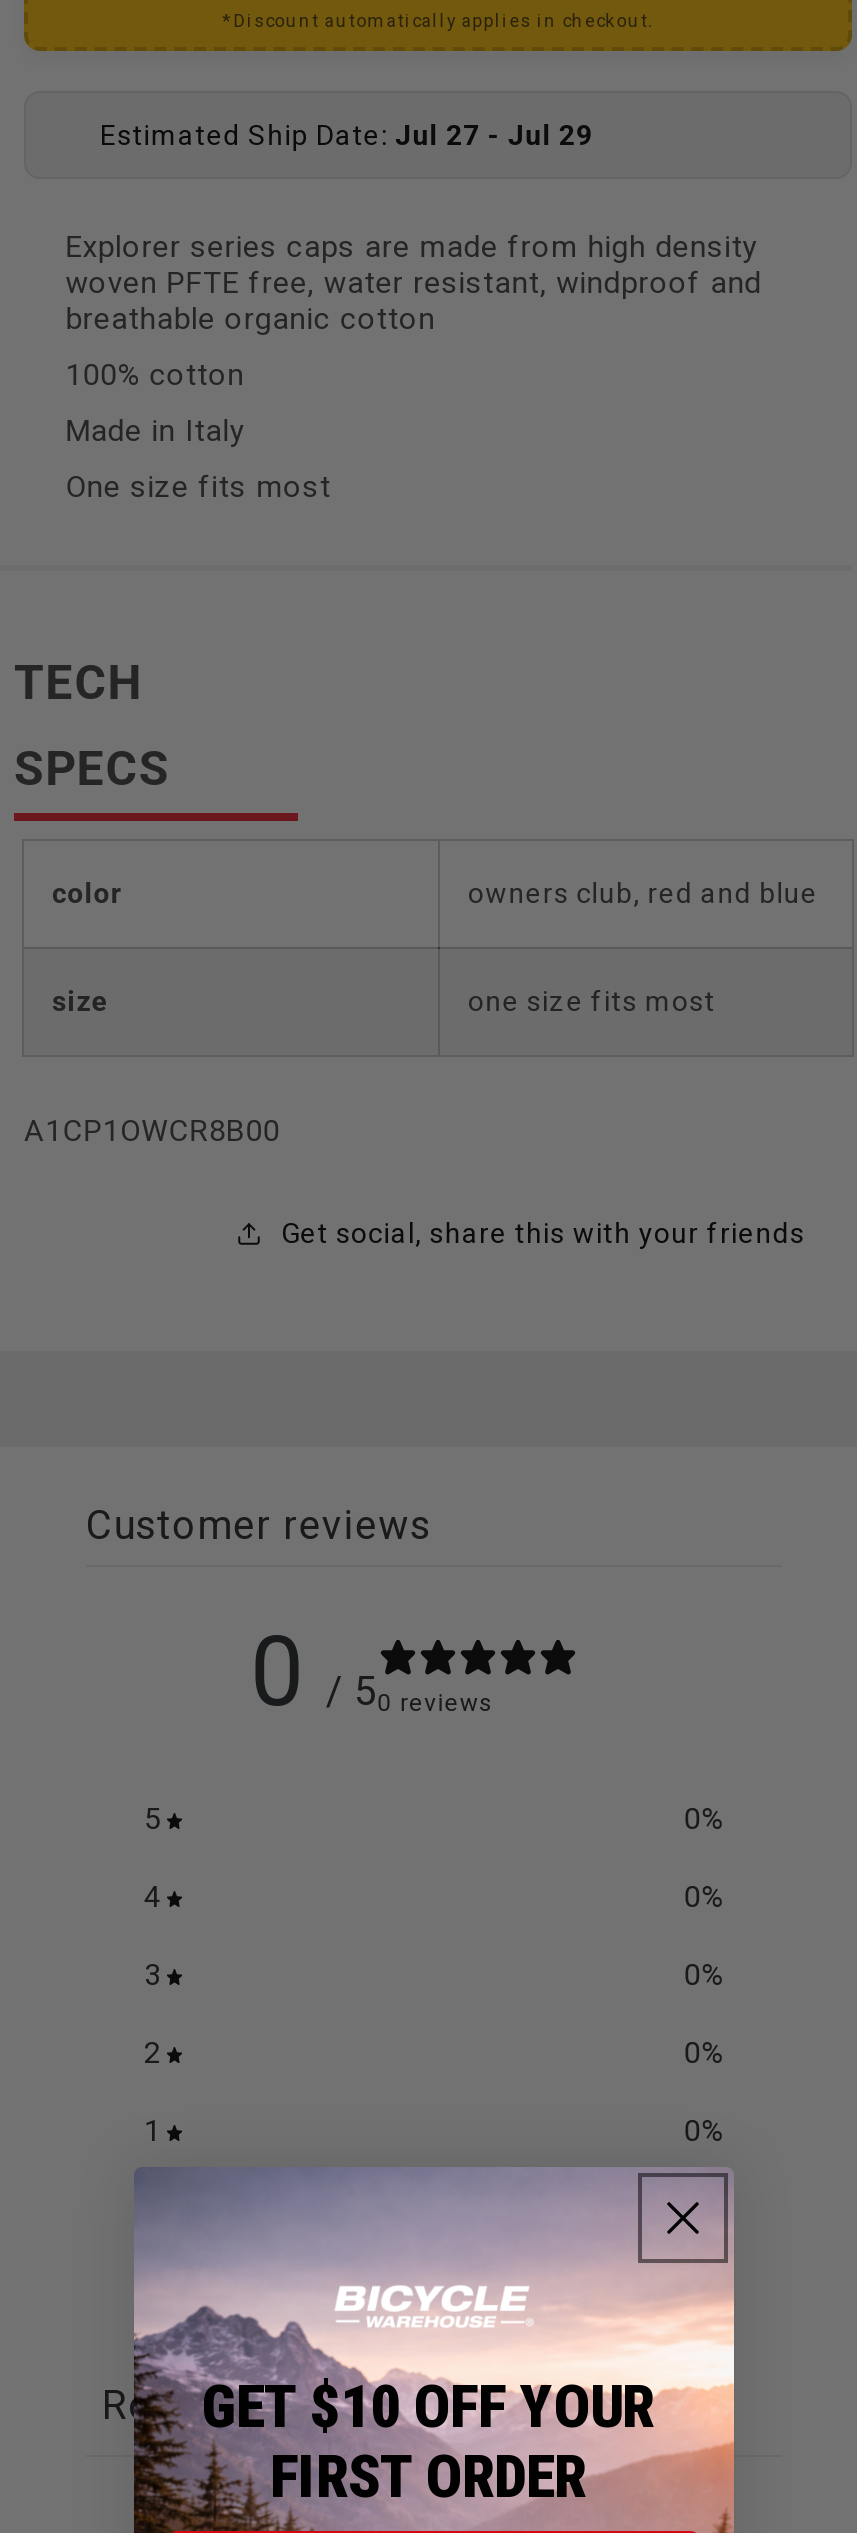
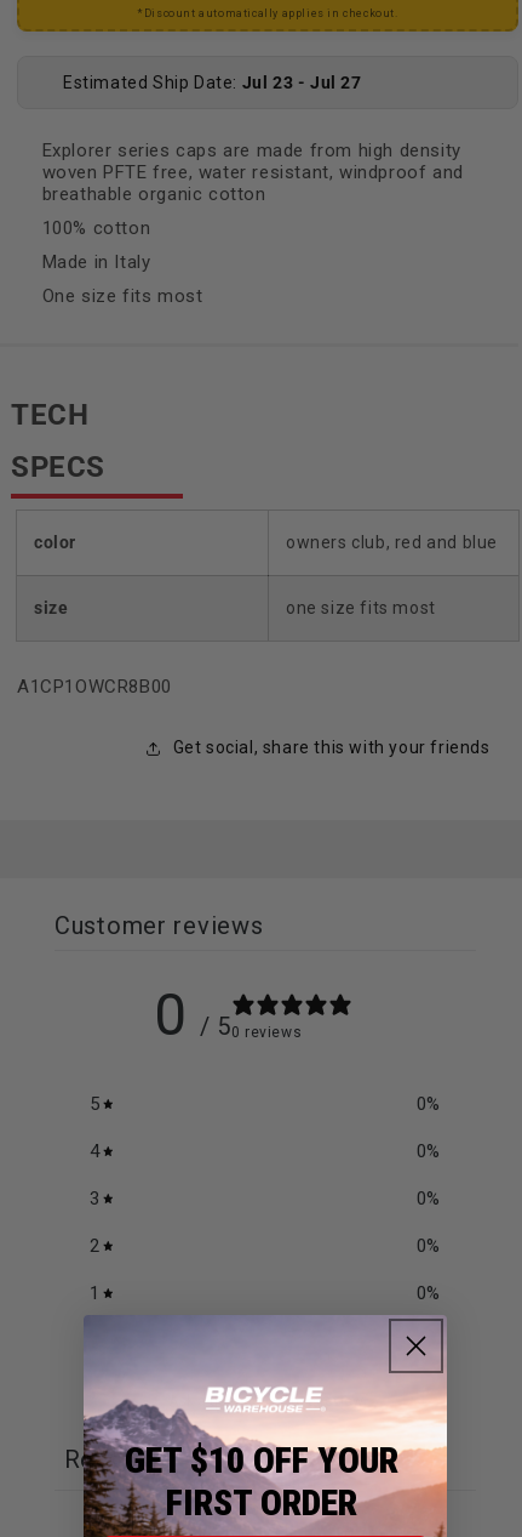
[100,120,593,152] Estimated Ship Date: Jul 27 - Jul 29 -> [63,73,362,92] Estimated Ship Date: Jul 23 - Jul 27

